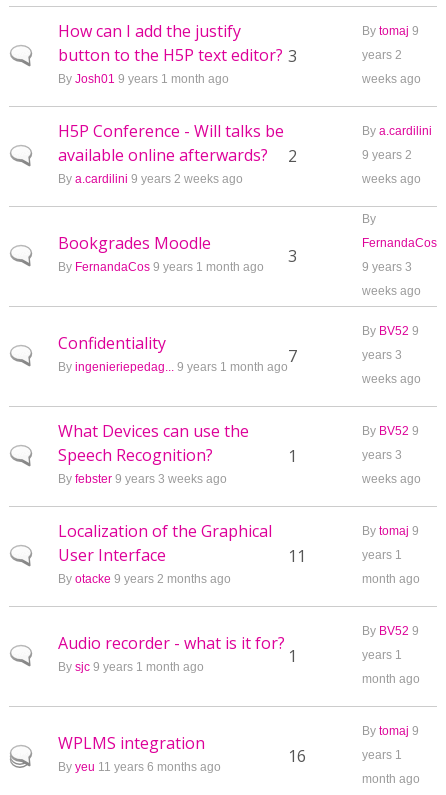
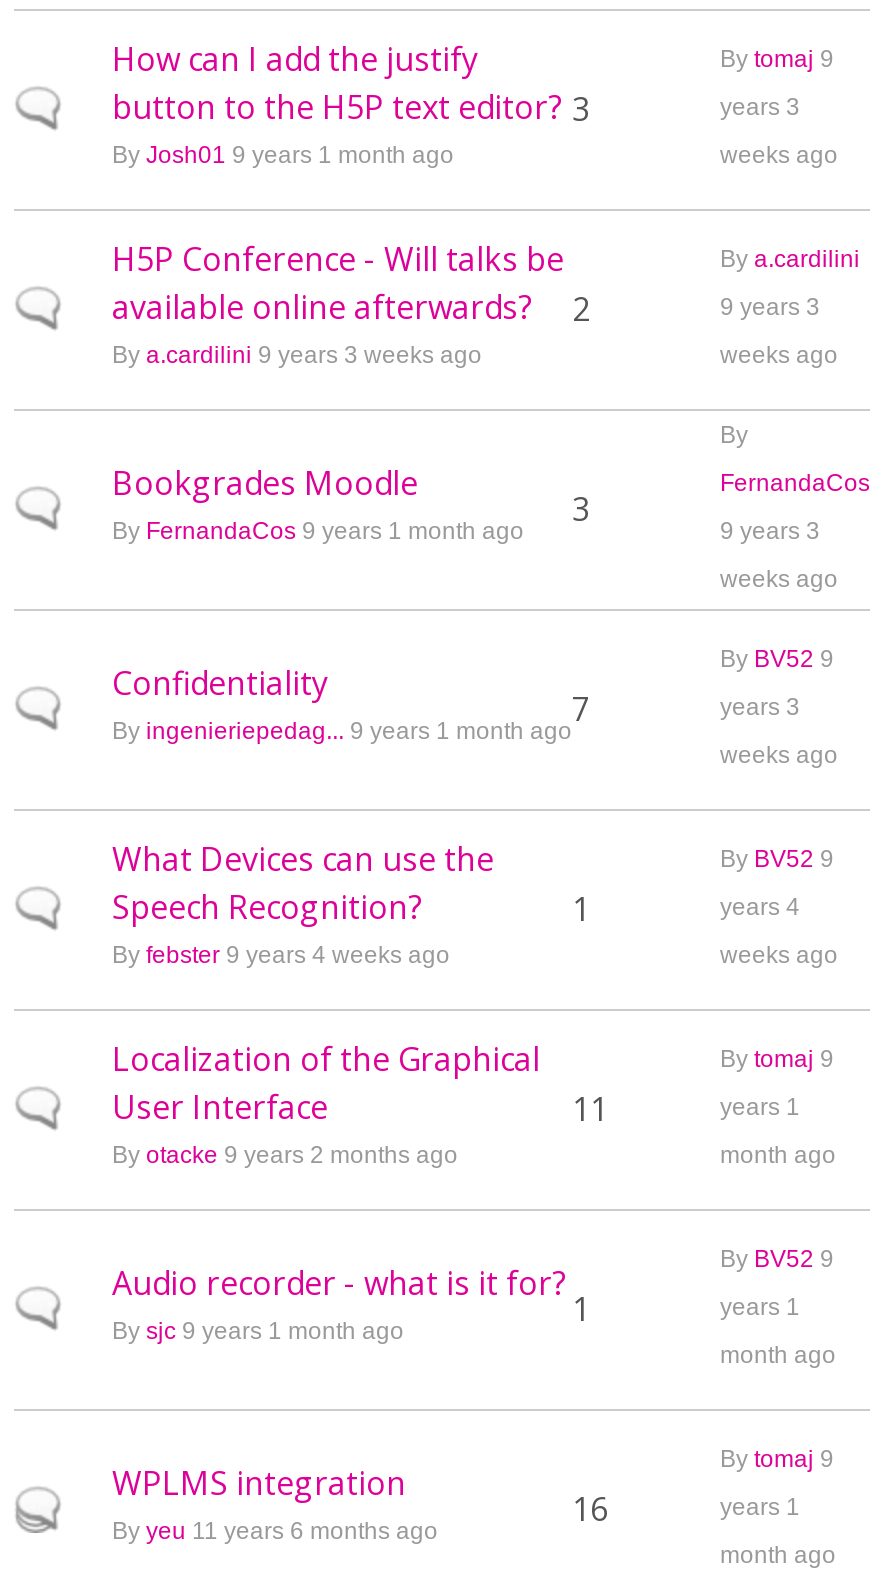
[362,48,402,62] years 2 -> [720,93,800,121] years 3
[362,148,412,162] 9 years 2 -> [720,293,820,321] 9 years 3
[58,172,243,186] By a.cardilini 9 years 2 weeks ago -> [112,341,482,369] By a.cardilini 9 years 3 weeks ago
[362,448,402,462] years 3 -> [720,893,800,921] years 4
[58,472,227,486] By febster 9 years 3 weeks ago -> [112,941,450,969] By febster 9 years 4 weeks ago

